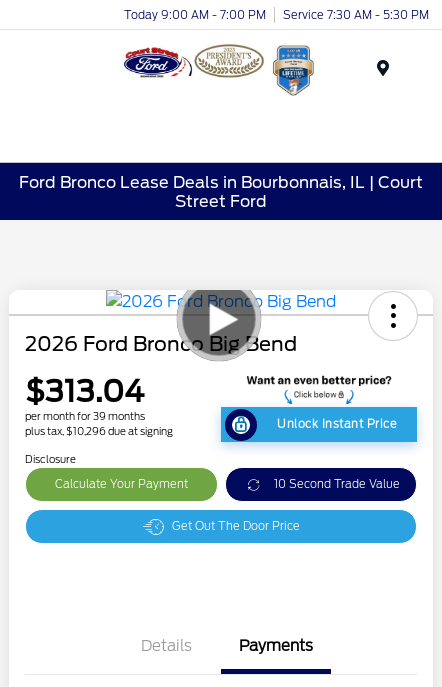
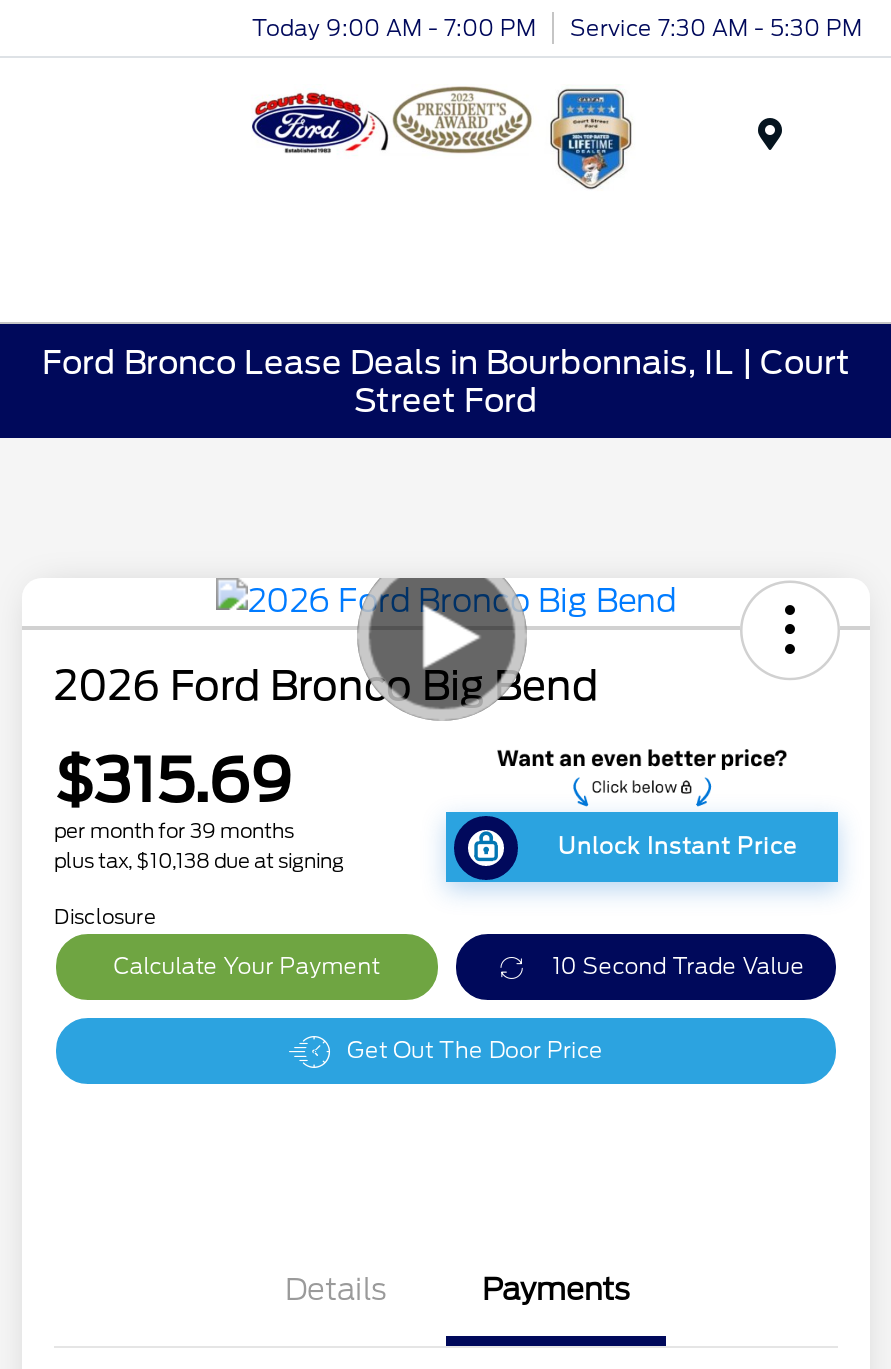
[25,373,144,409] $313.04 -> [54,744,292,816] $315.69
[25,425,173,437] plus tax, $10,296 due at signing -> [54,848,344,872] plus tax, $10,138 due at signing

